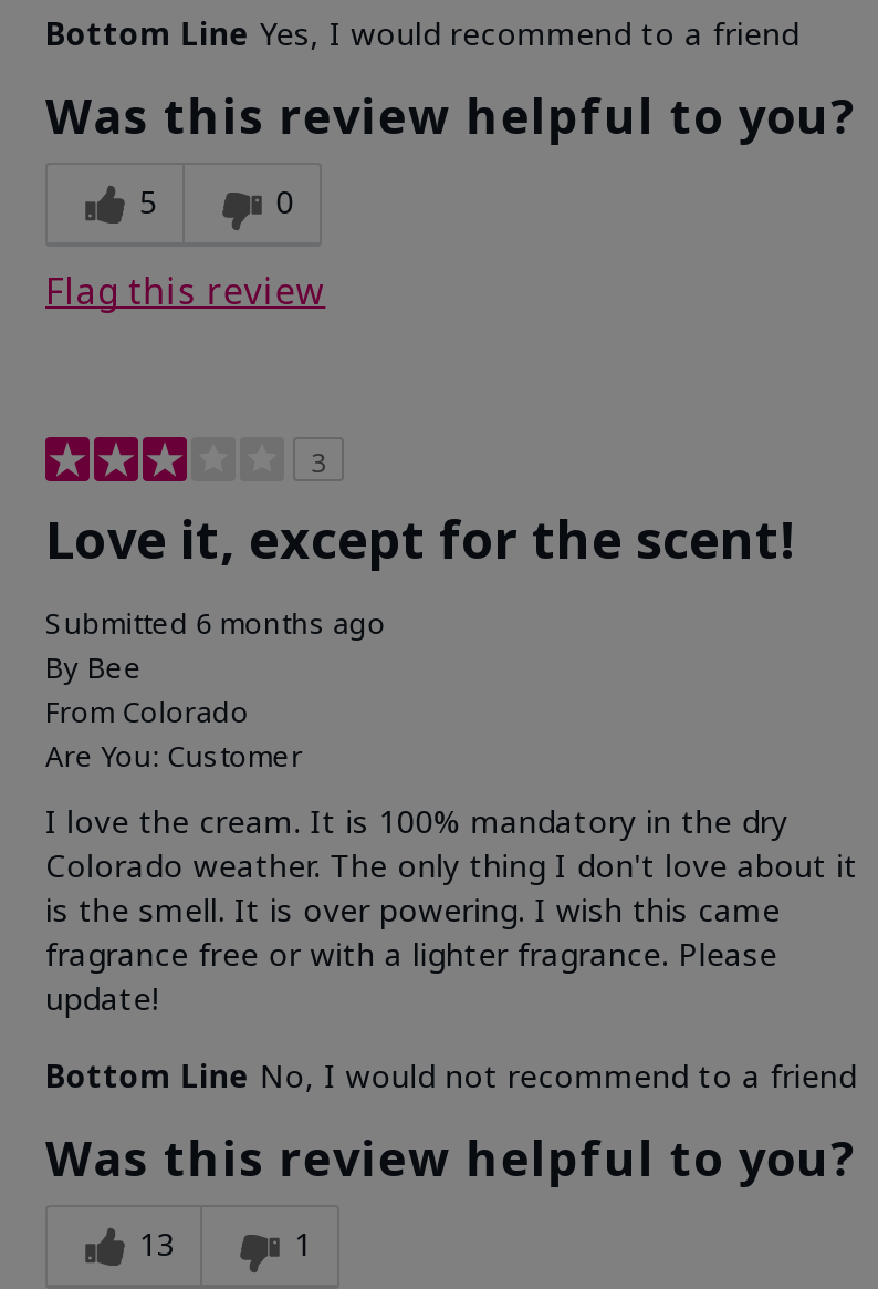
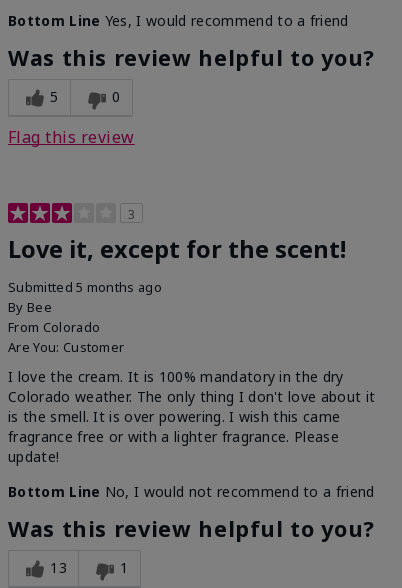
[45,603,386,643] Submitted 6 months ago -> [8,278,162,296] Submitted 5 months ago

